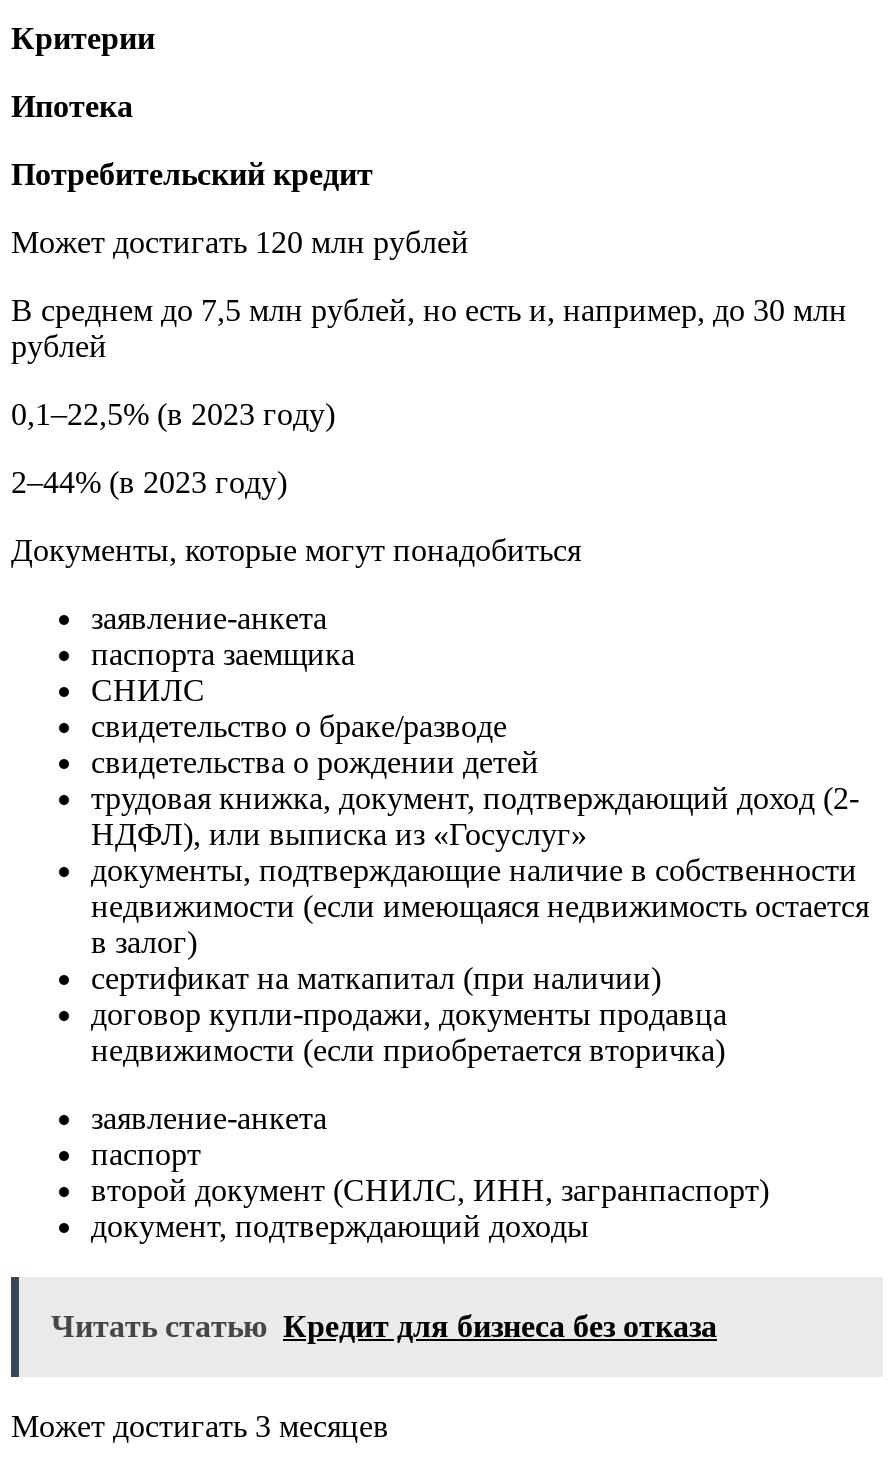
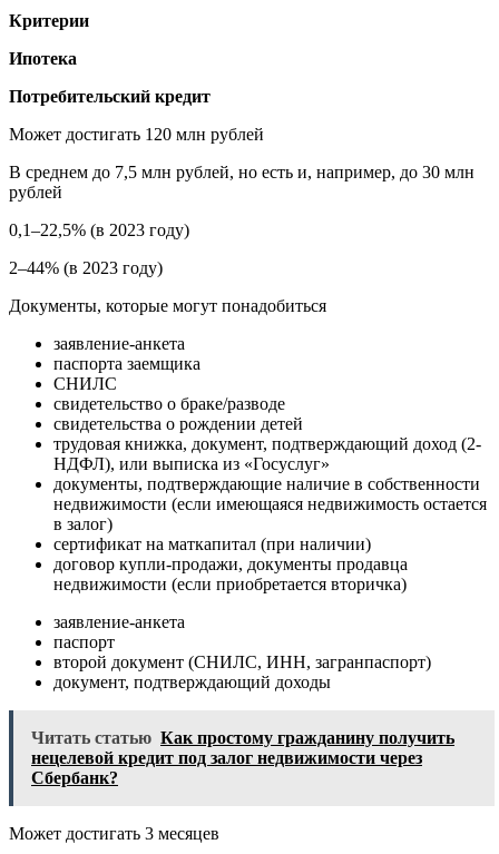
[51,1309,717,1343] Читать статью Кредит для бизнеса без отказа -> [31,728,454,787] Читать статью Как простому гражданину получить | нецелевой кредит под залог недвижимости через | Сбербанк?

